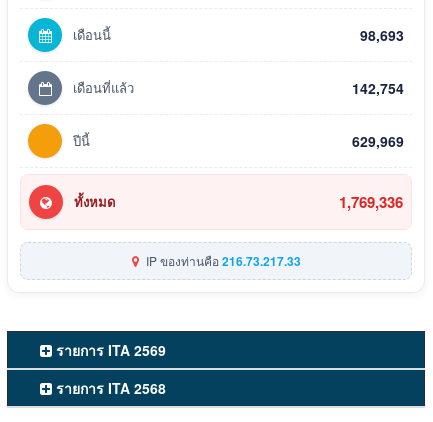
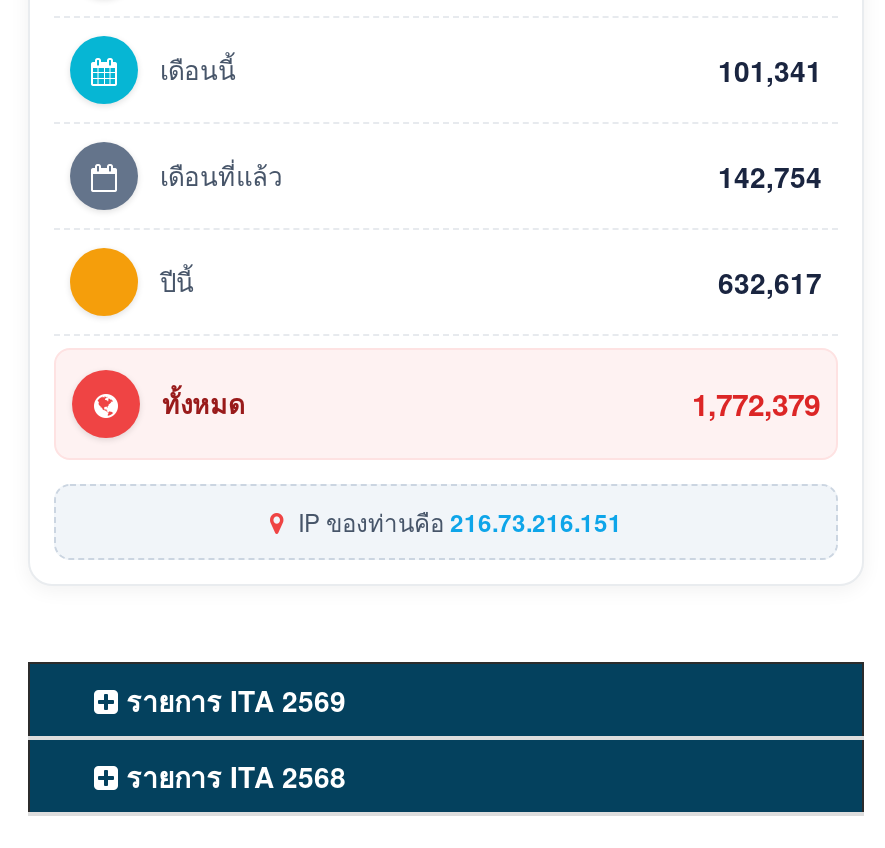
[360,25,404,45] 98,693 -> [718,50,822,90] 101,341
[352,131,404,151] 629,969 -> [718,262,822,302] 632,617
[339,191,403,213] 1,769,336 -> [692,381,820,425] 1,772,379
[142,252,300,270] IP ของท่านคือ216.73.217.33 -> [292,504,622,540] IP ของท่านคือ216.73.216.151

